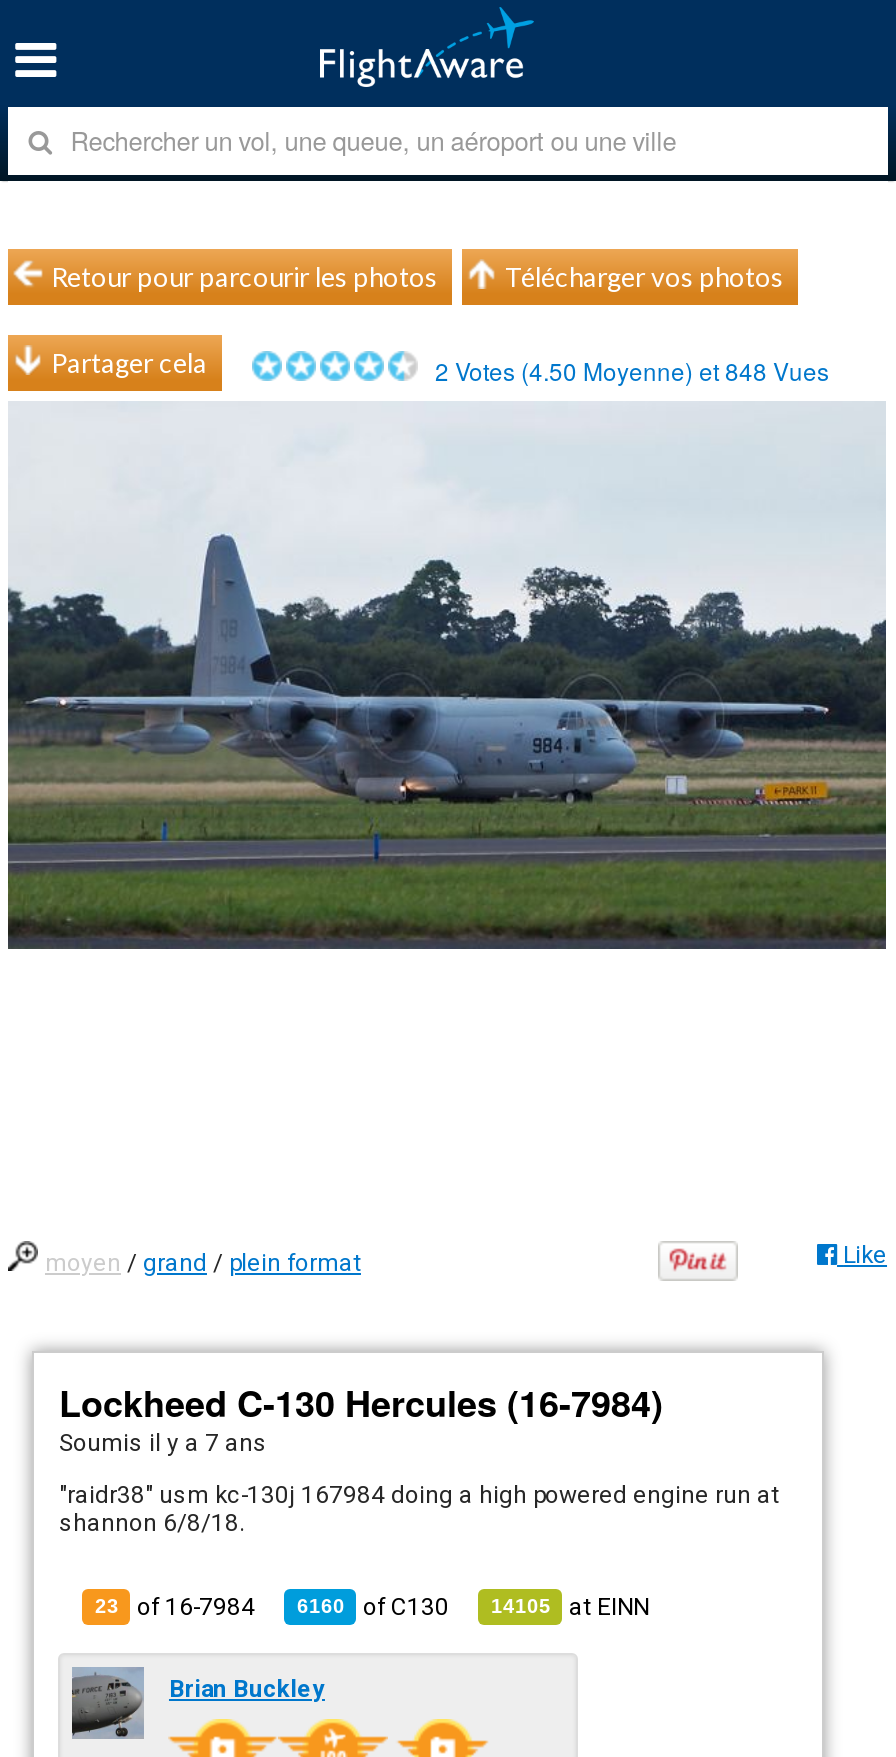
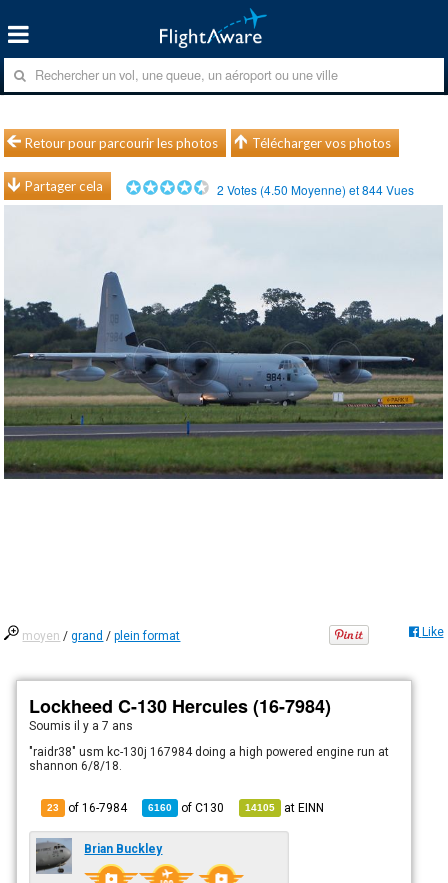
[435,353,841,387] 2 Votes (4.50 Moyenne) et 848 Vues -> [217,181,420,198] 2 Votes (4.50 Moyenne) et 844 Vues

